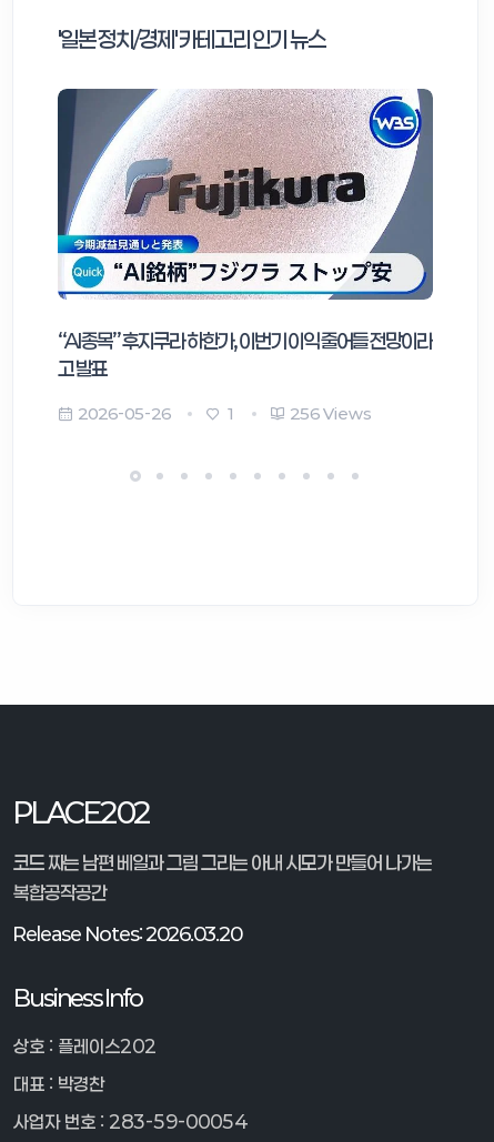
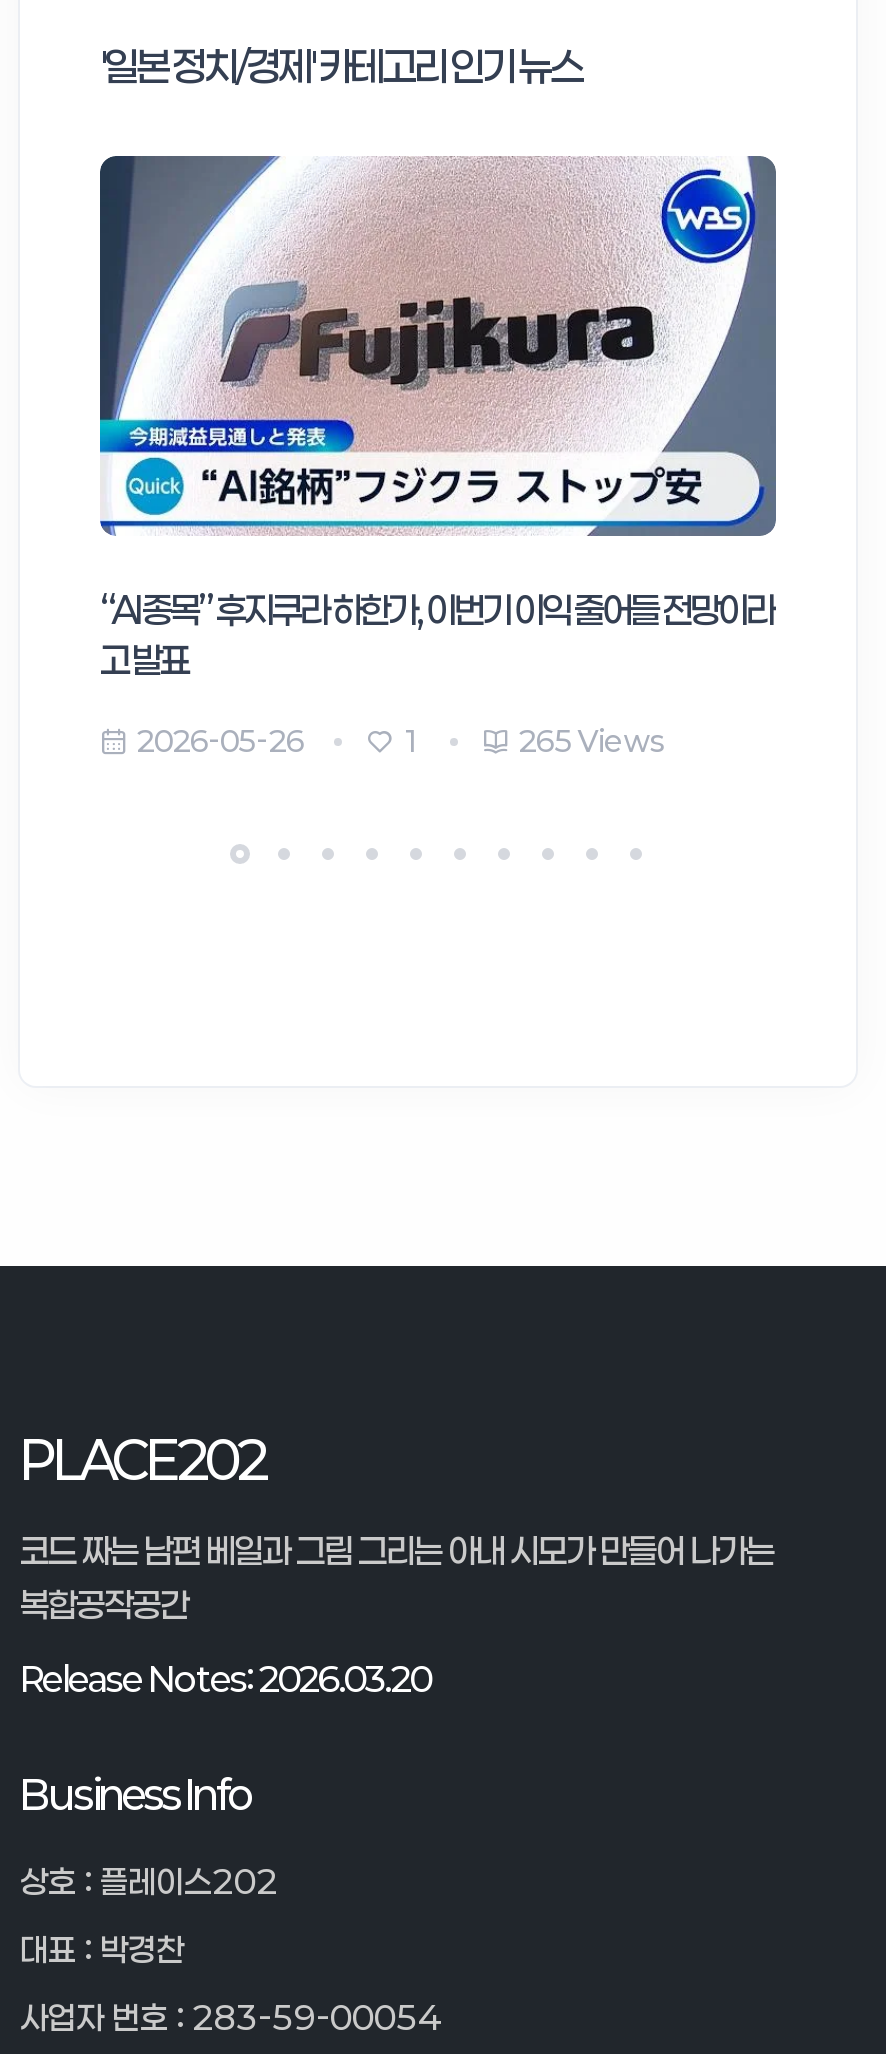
[290,404,372,423] 256 Views -> [518,724,666,758] 265 Views

